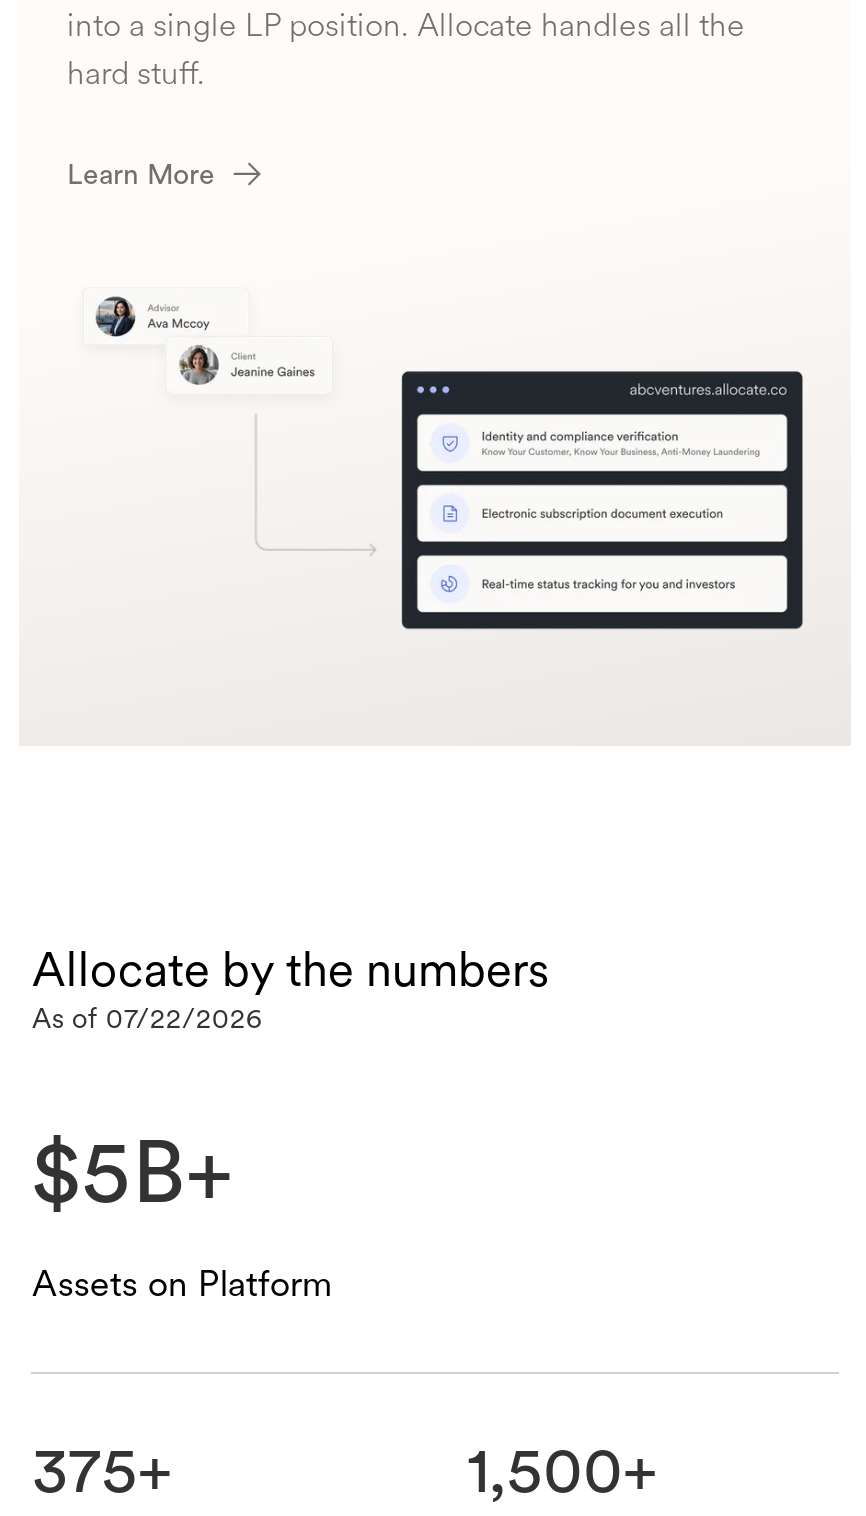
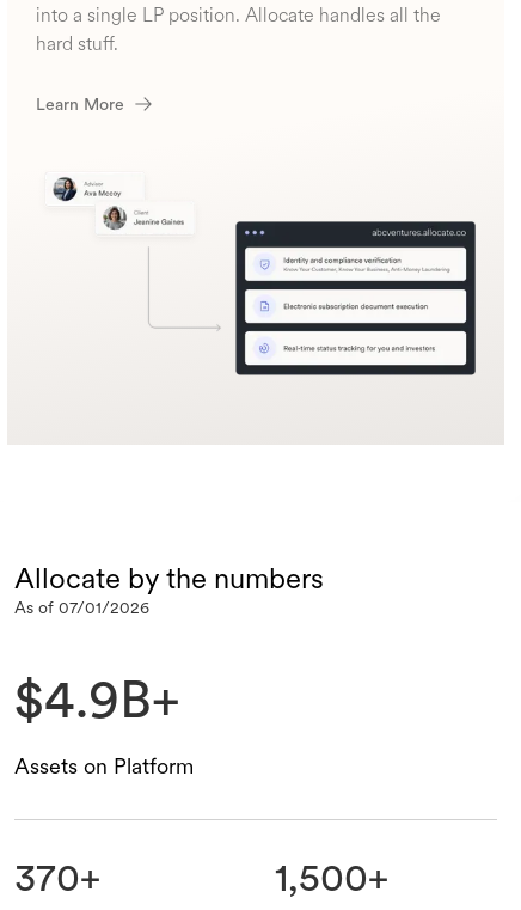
[32,1001,262,1033] As of 07/22/2026 -> [15,598,150,617] As of 07/01/2026
[32,1117,234,1223] $5B+ -> [15,667,181,731] $4.9B+
[32,1429,172,1507] 375+ -> [15,854,101,901] 370+

